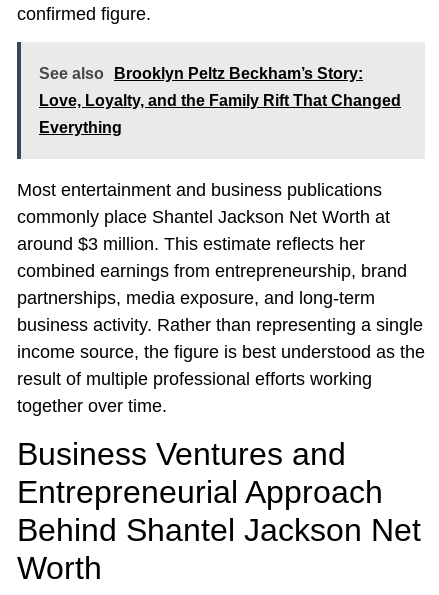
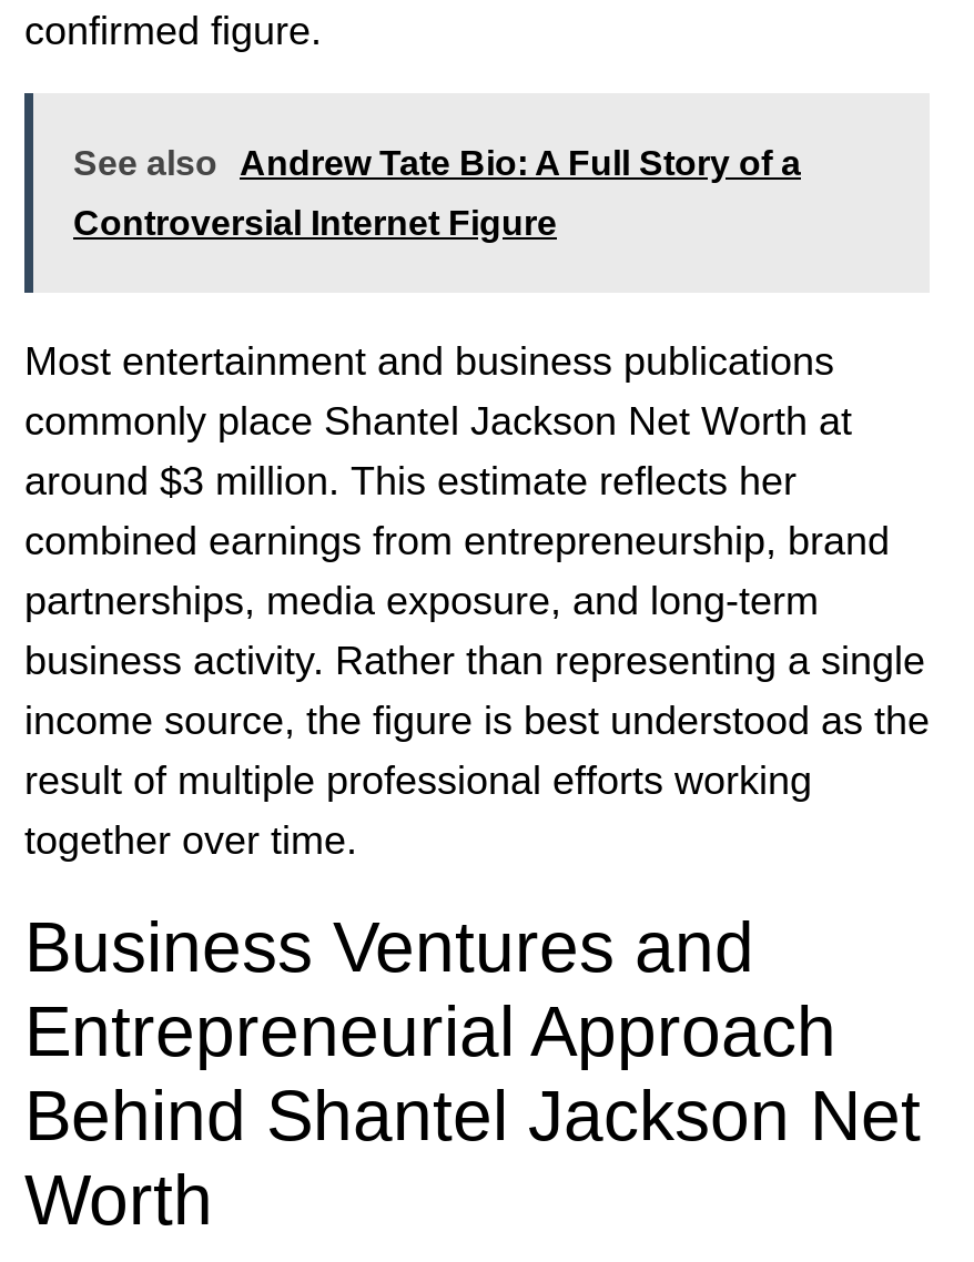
[39,65,401,136] See also Brooklyn Peltz Beckham’s Story: | Love, Loyalty, and the Family Rift That Changed | Everything -> [73,145,801,242] See also Andrew Tate Bio: A Full Story of a | Controversial Internet Figure

